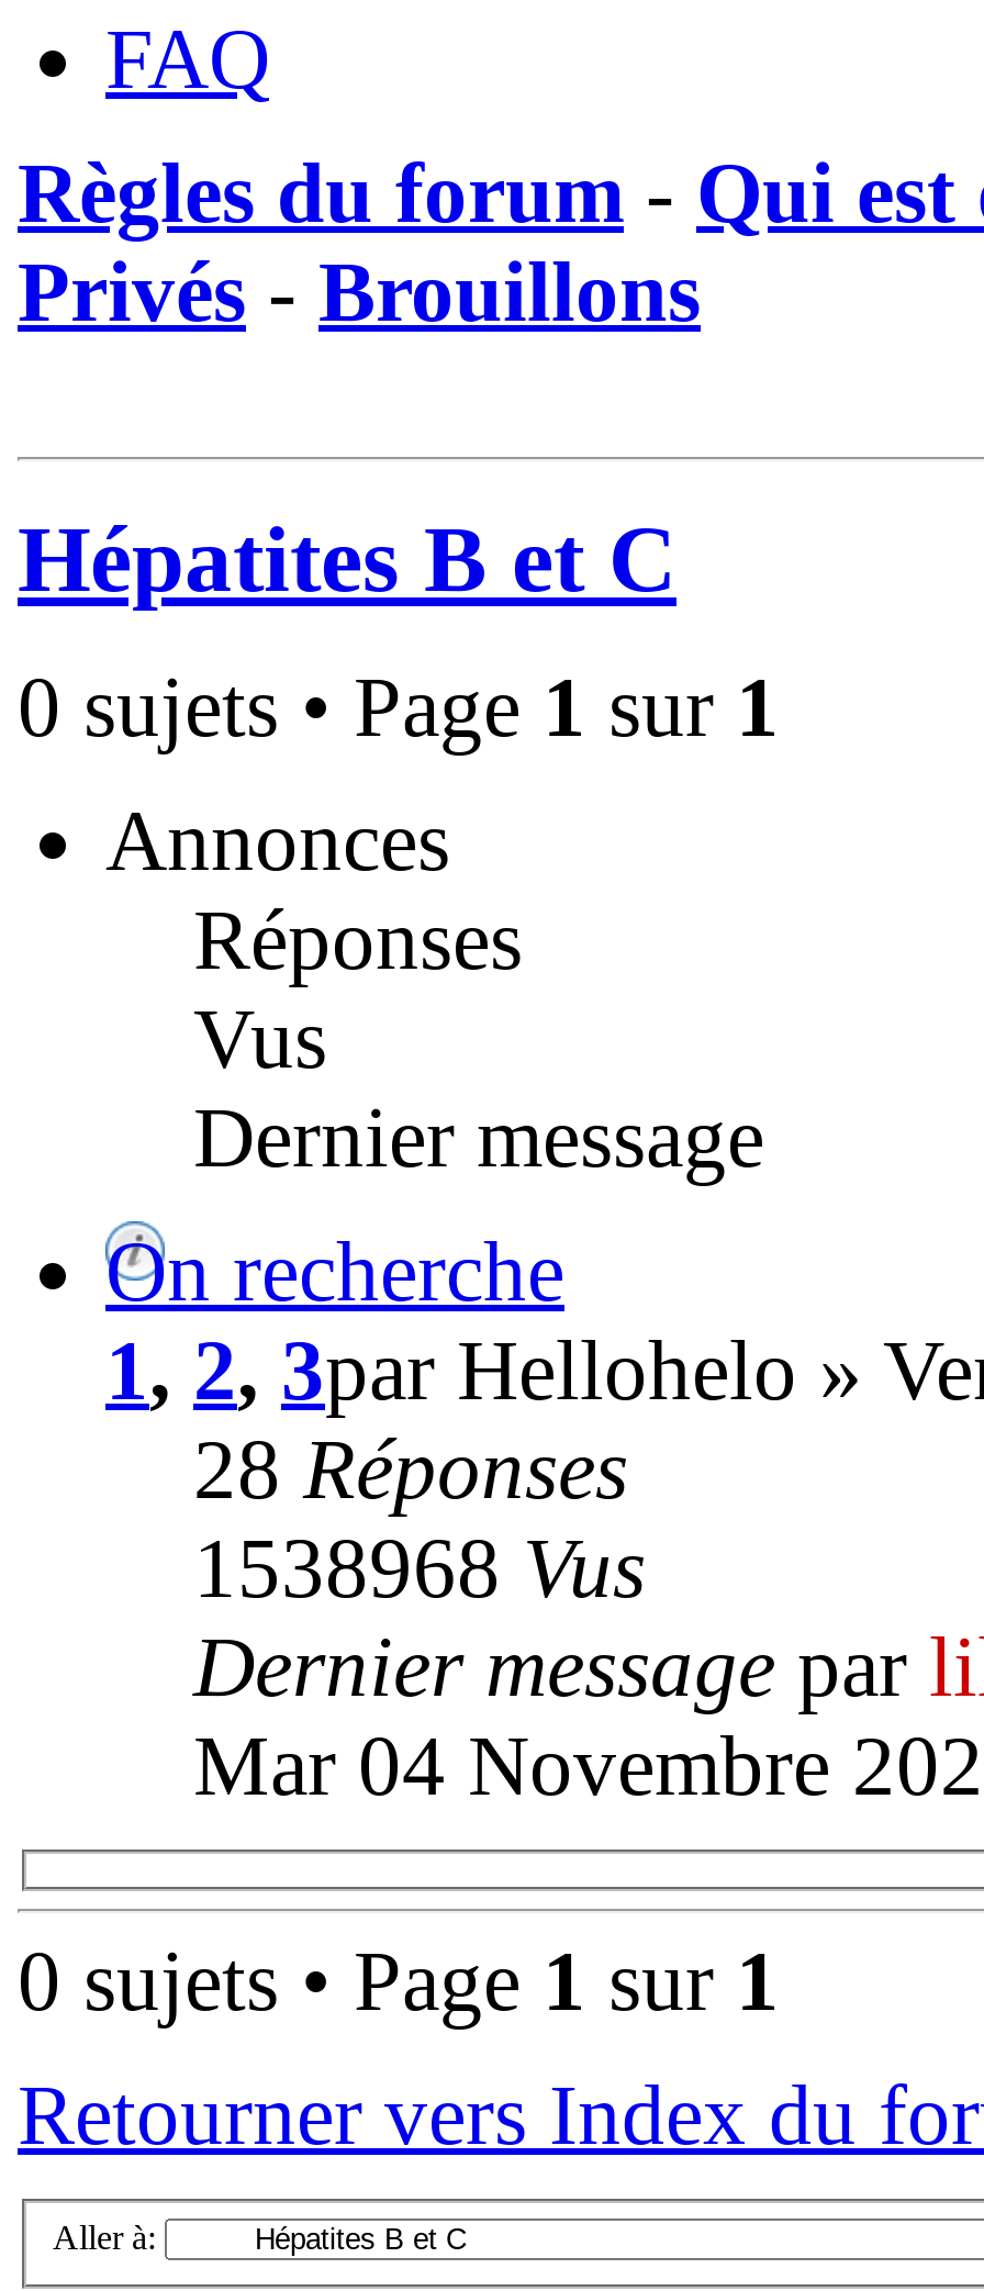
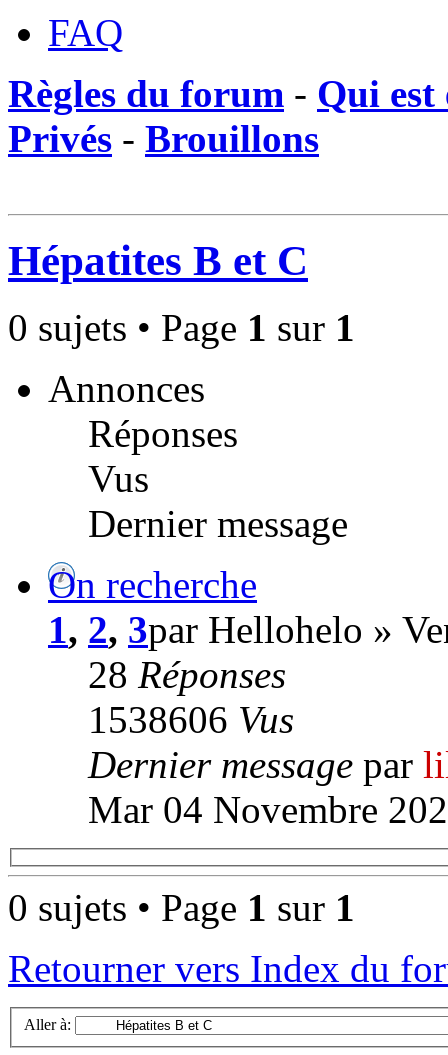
[193,1520,646,1614] 1538968 Vus -> [88,698,294,741] 1538606 Vus

